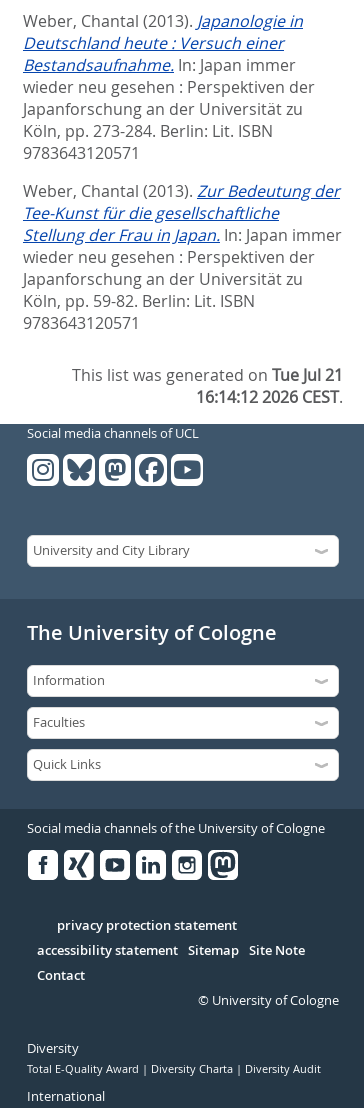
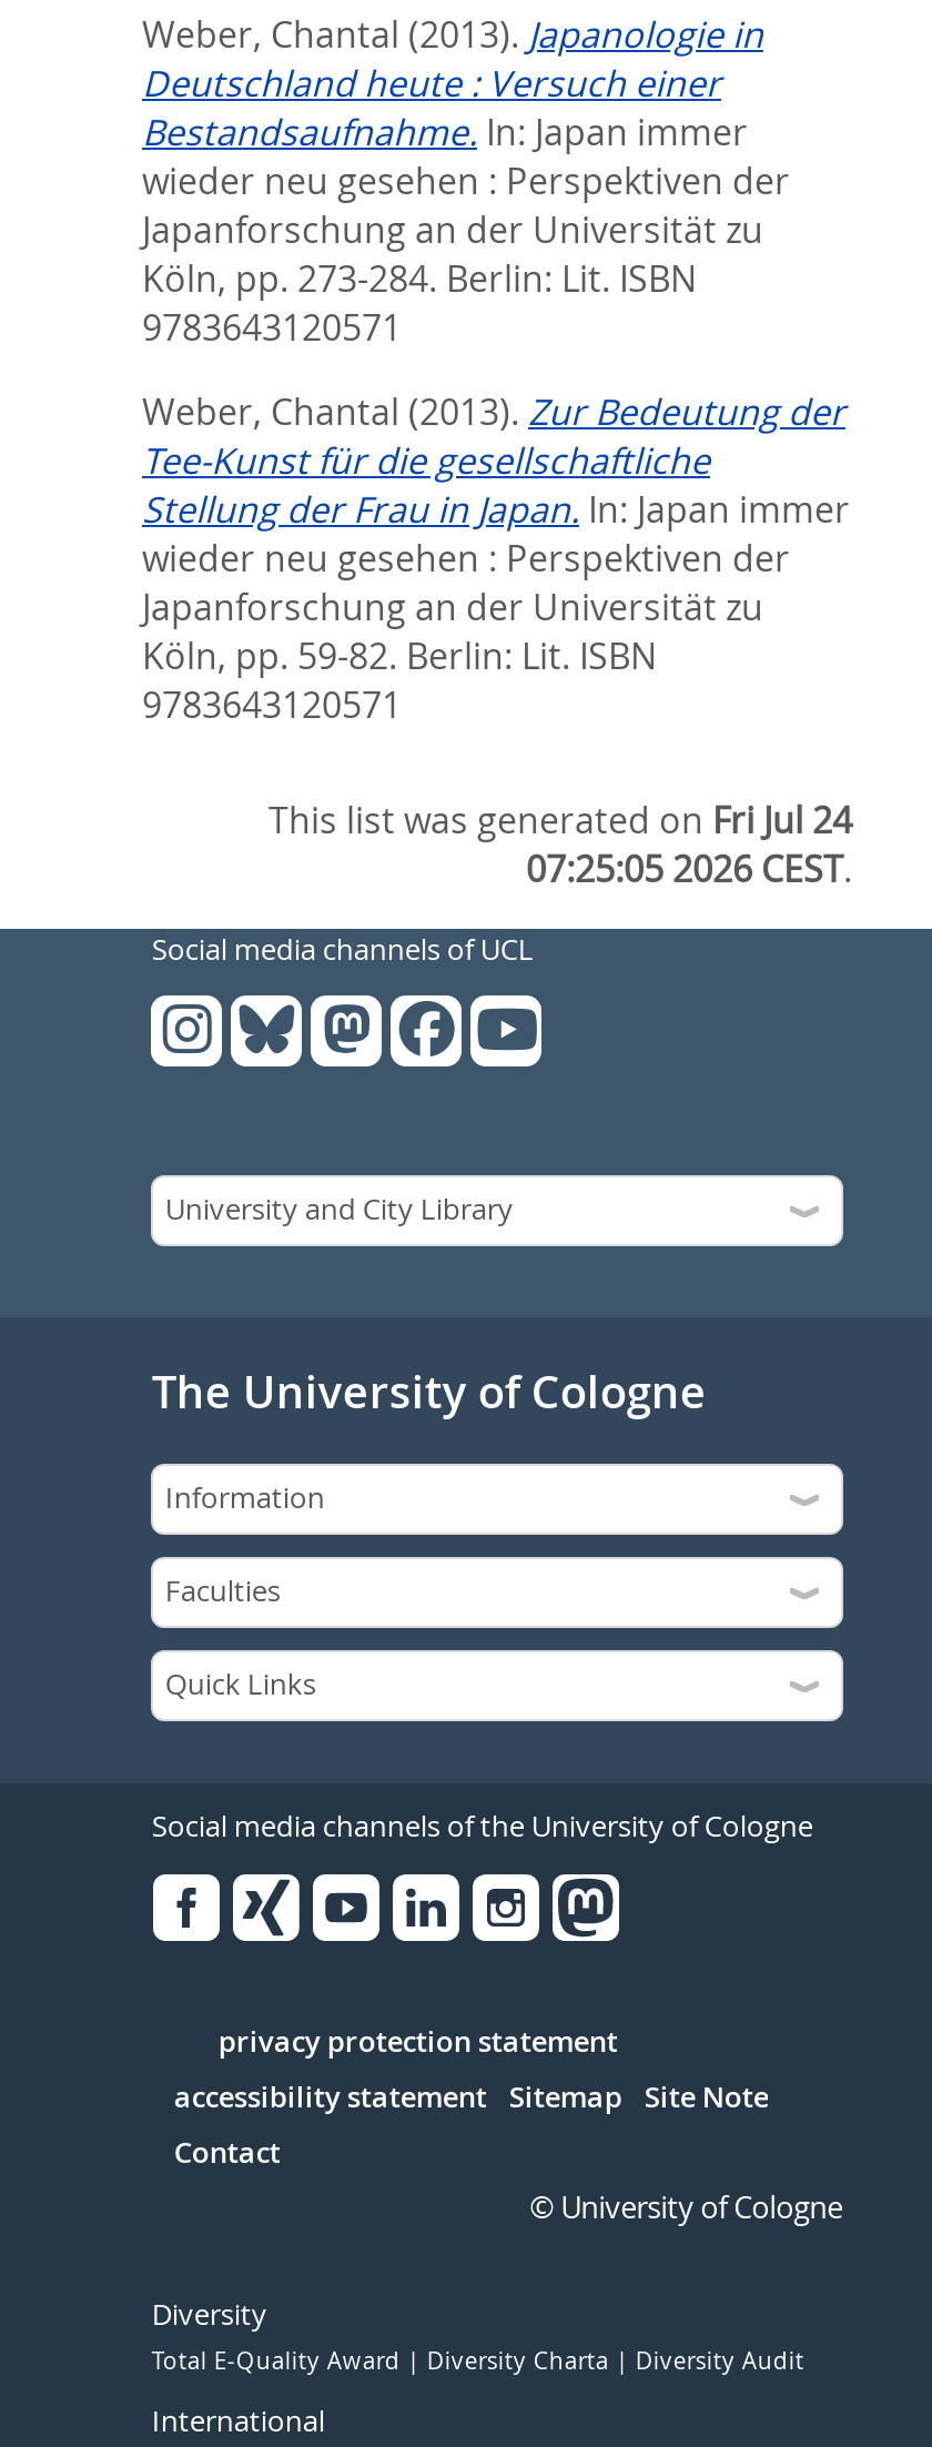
[72,364,343,386] This list was generated on Tue Jul 21 -> [269,795,852,844] This list was generated on Fri Jul 24
[196,386,343,408] 16:14:12 2026 CEST. -> [526,844,852,893] 07:25:05 2026 CEST.

